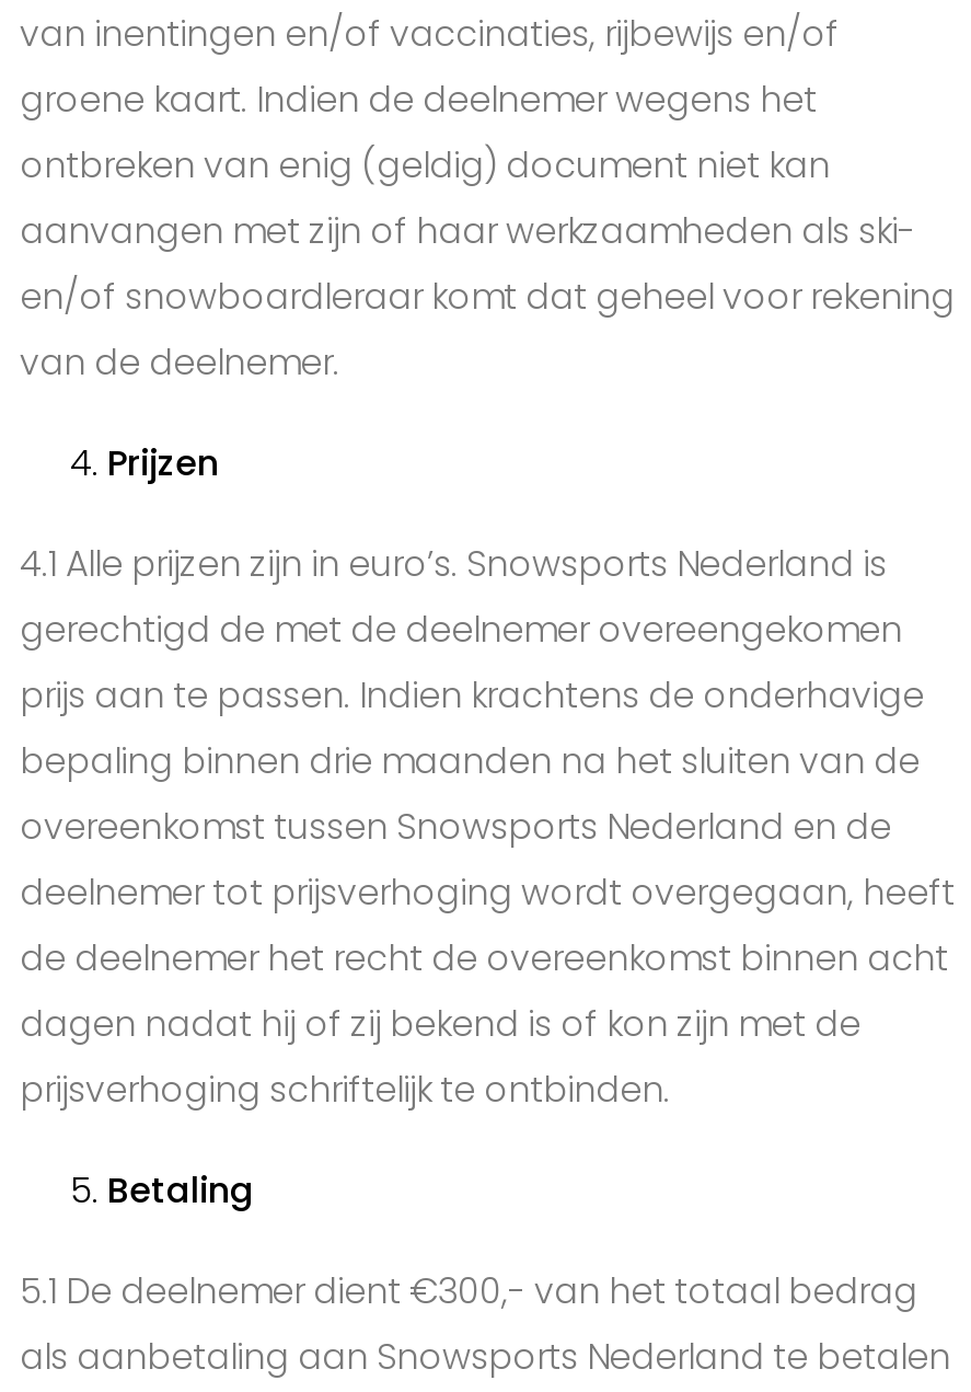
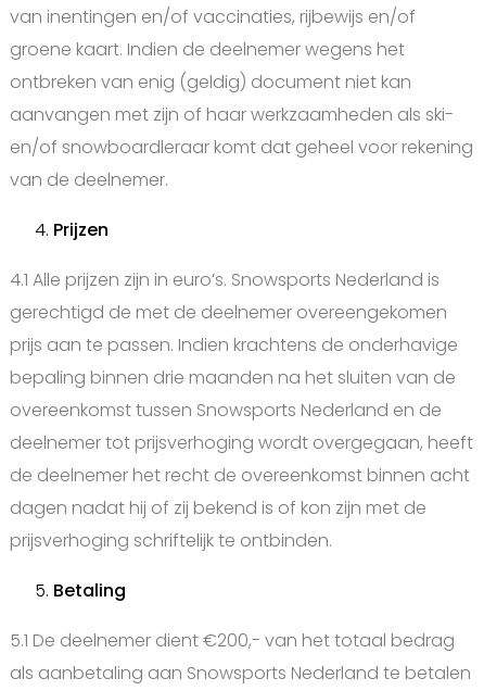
[20,1266,917,1316] 5.1 De deelnemer dient €300,- van het totaal bedrag -> [10,628,455,653] 5.1 De deelnemer dient €200,- van het totaal bedrag

